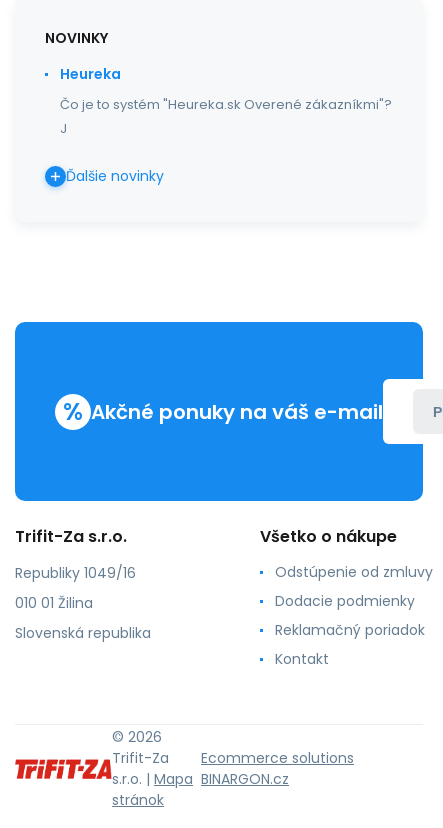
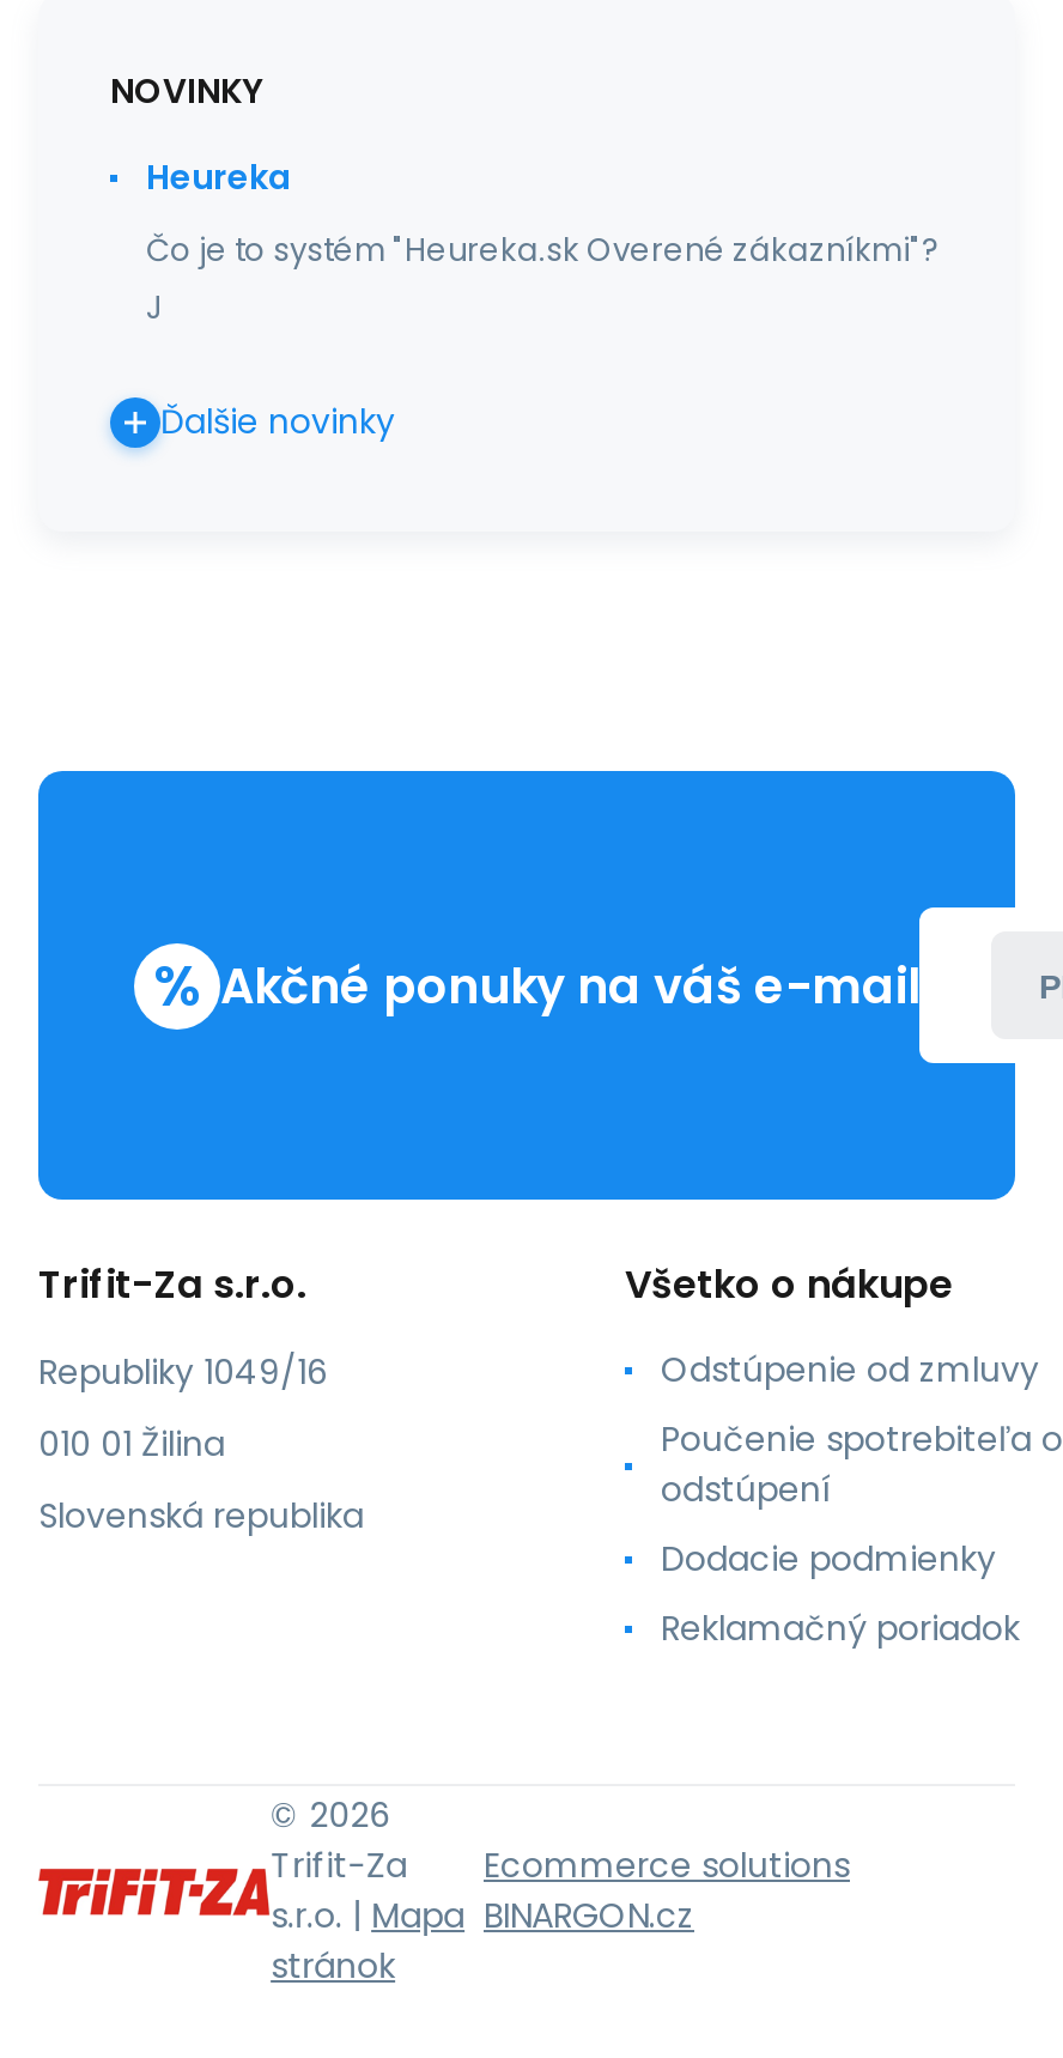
none -> [661,1415,1063,1513] Poučenie spotrebiteľa o | odstúpení
moved [275,591,425,640] -> [661,1535,1020,1652]: Dodacie podmienky | Reklamačný poriadok
[275,649,329,669] Kontakt -> none

